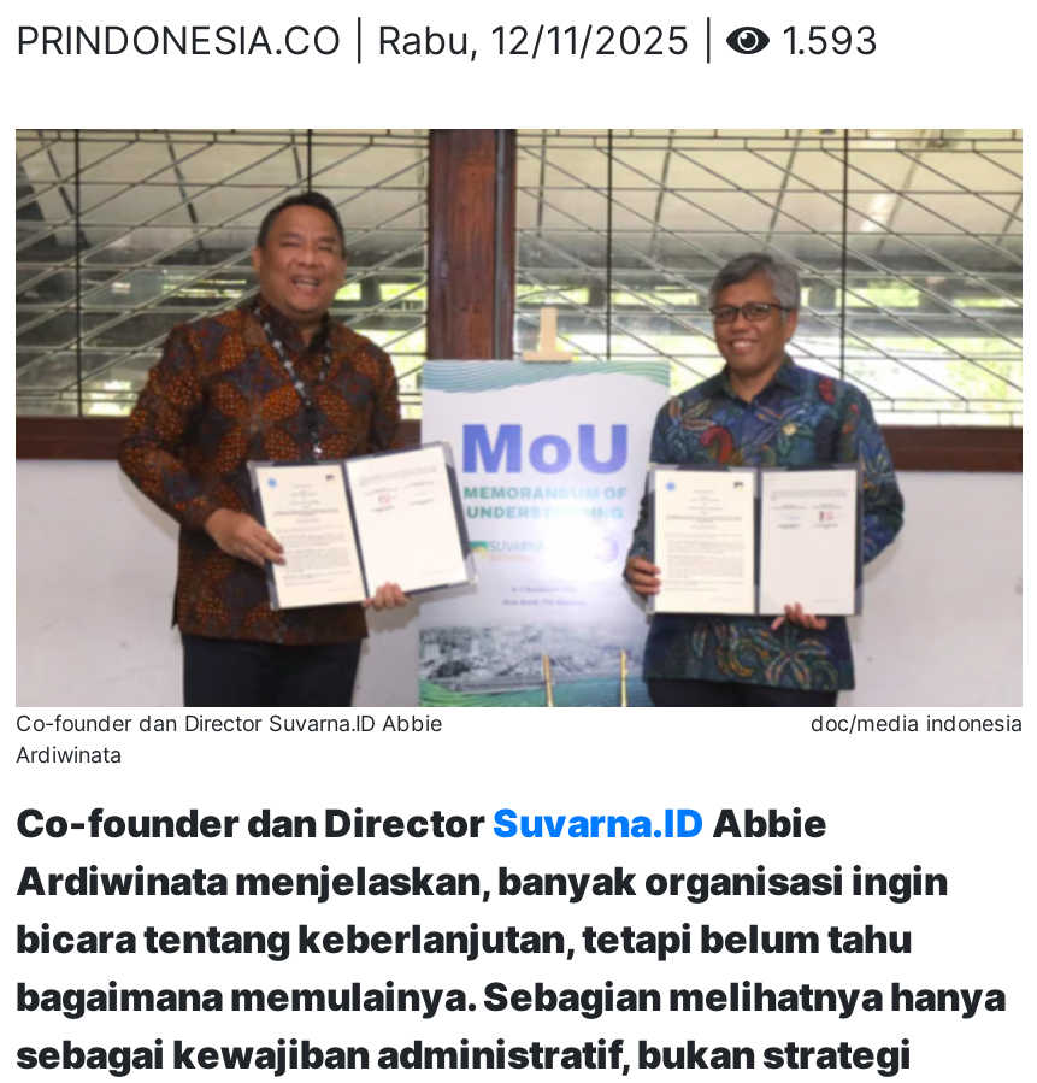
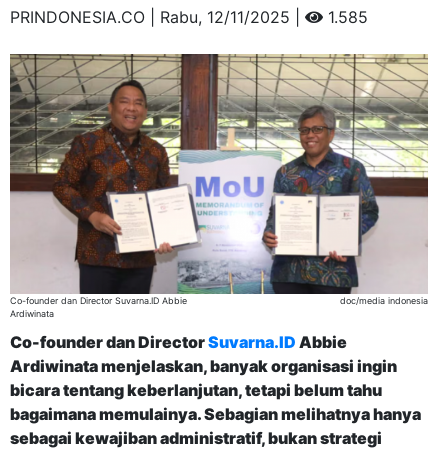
[770,16,878,64] 1.593 -> [323,7,368,27] 1.585

